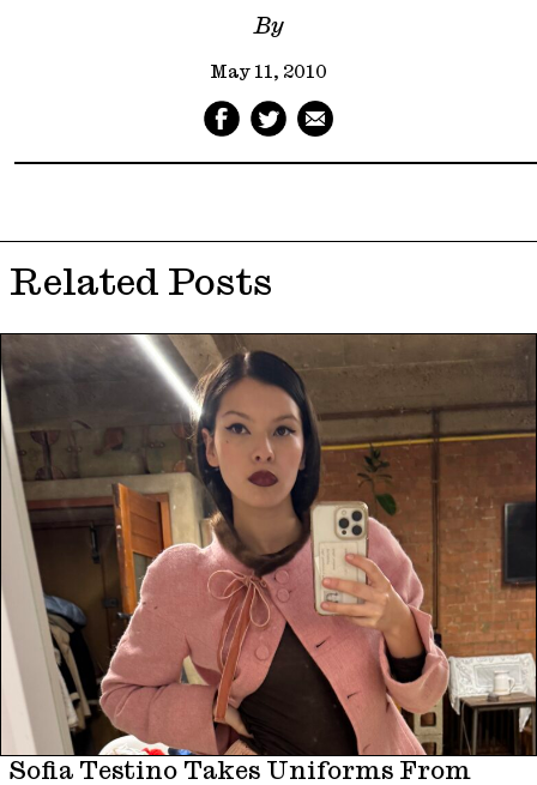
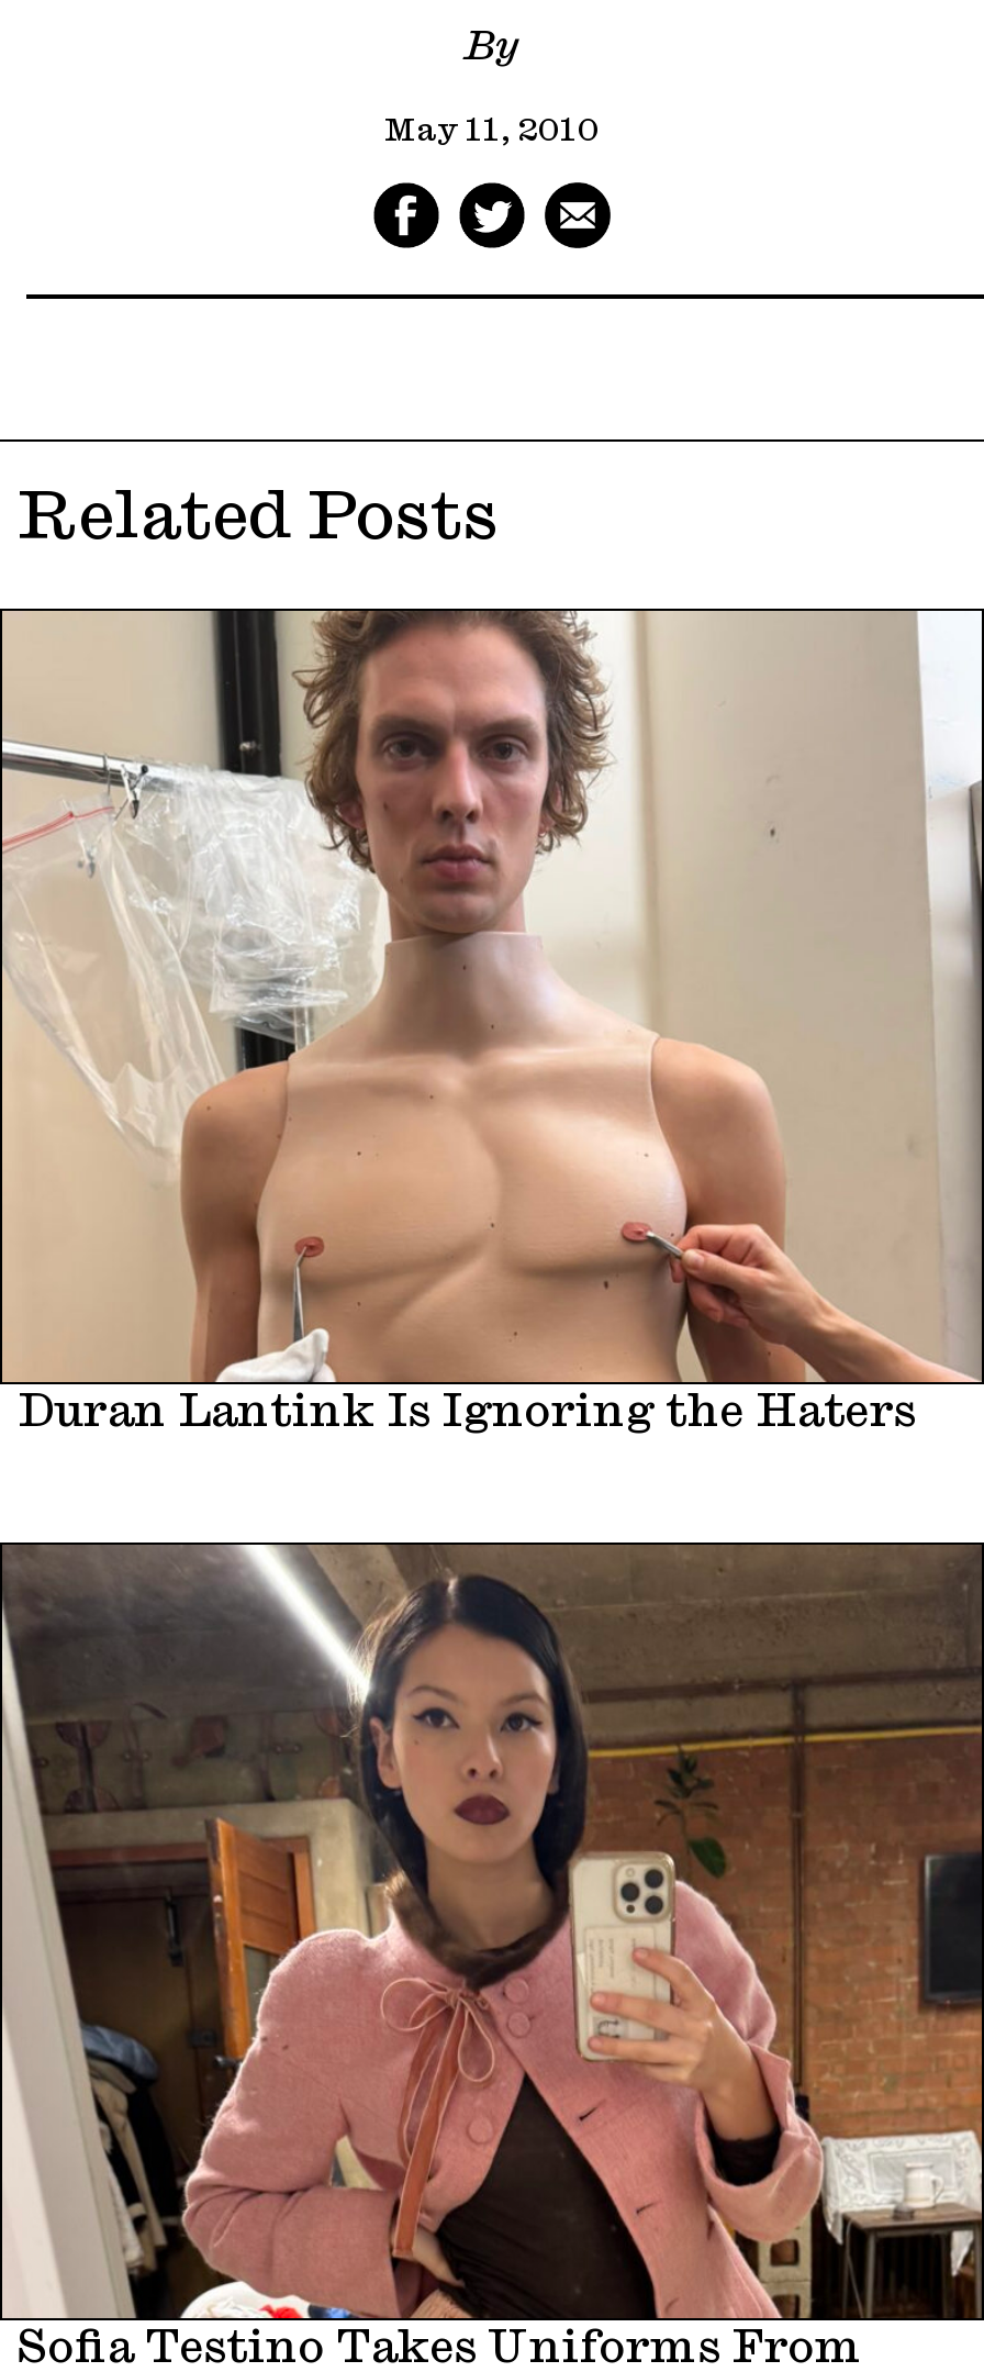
none -> [7,609,977,1434] [image] | Duran Lantink Is Ignoring the Haters

